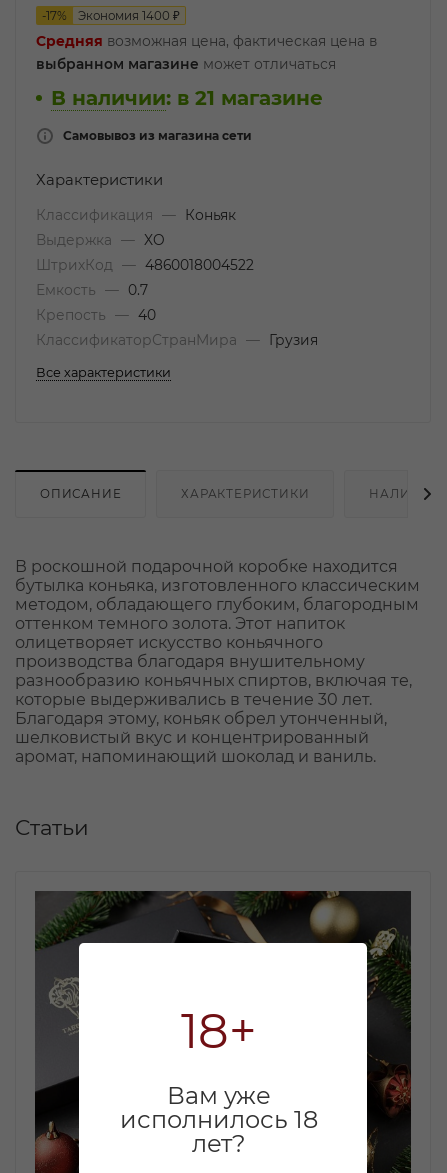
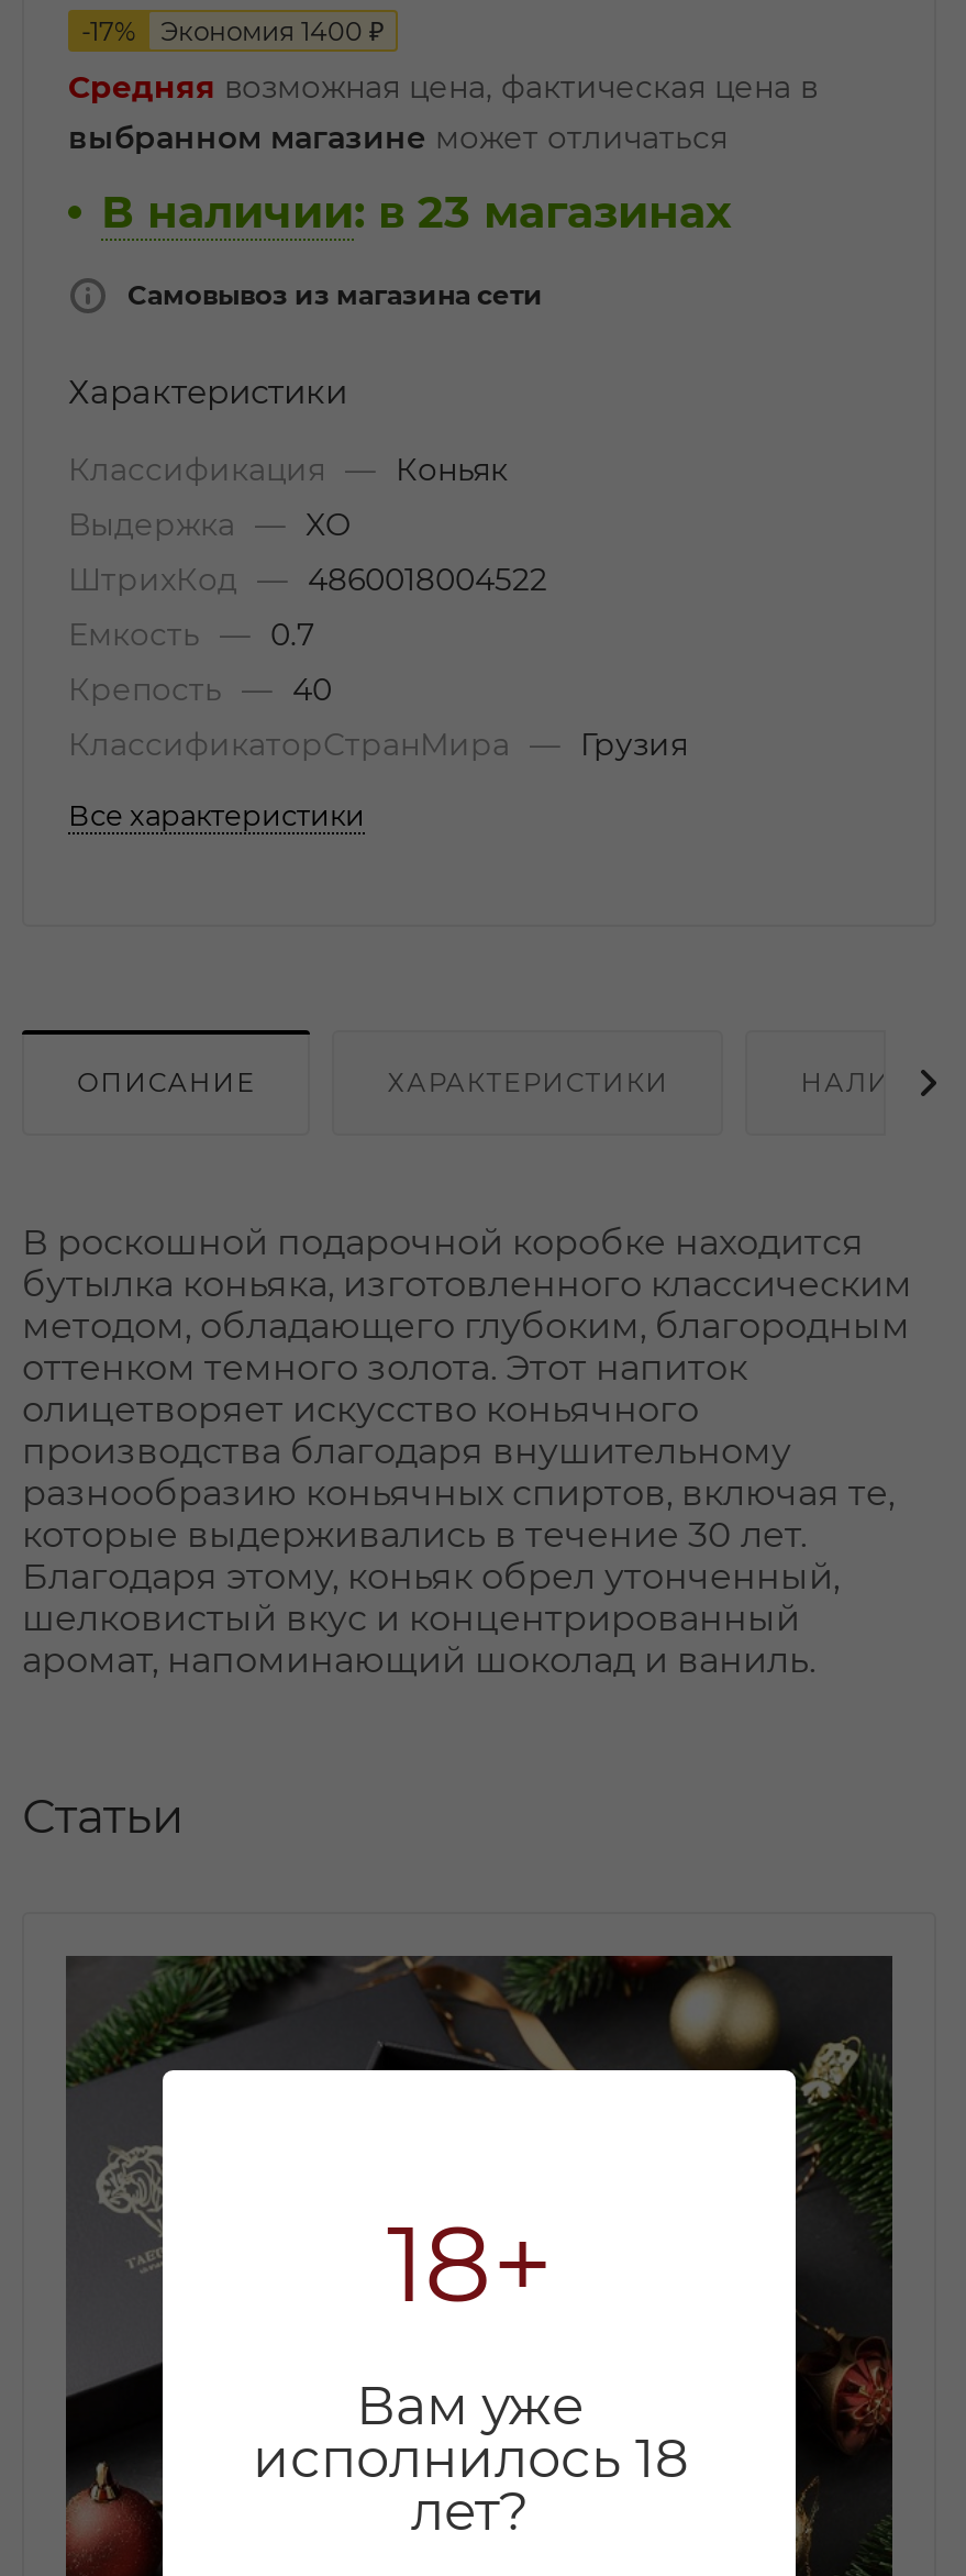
[51,86,323,110] В наличии: в 21 магазине -> [101,186,732,239] В наличии: в 23 магазинах

